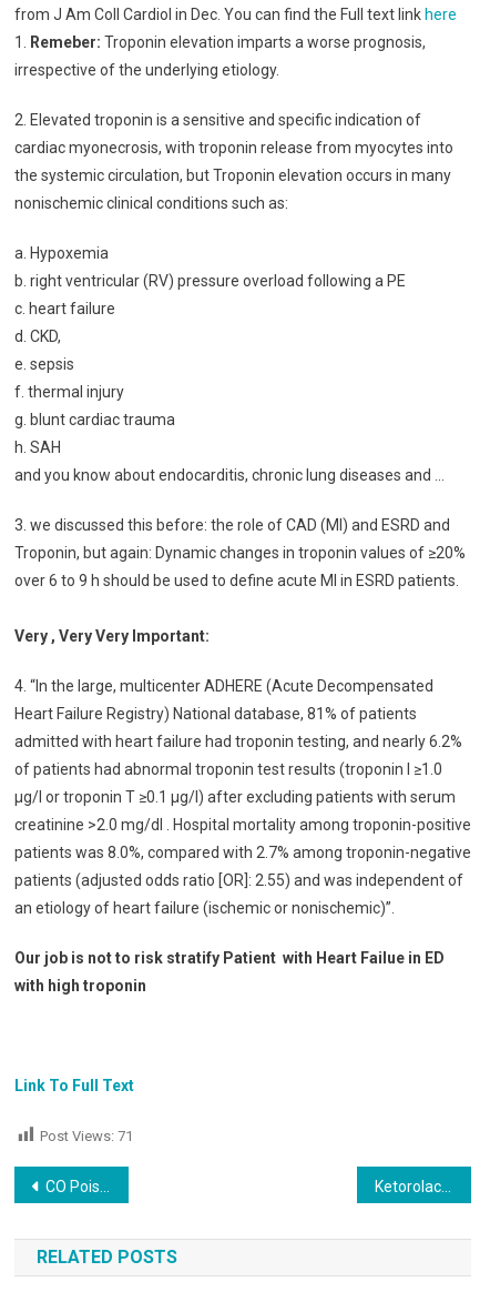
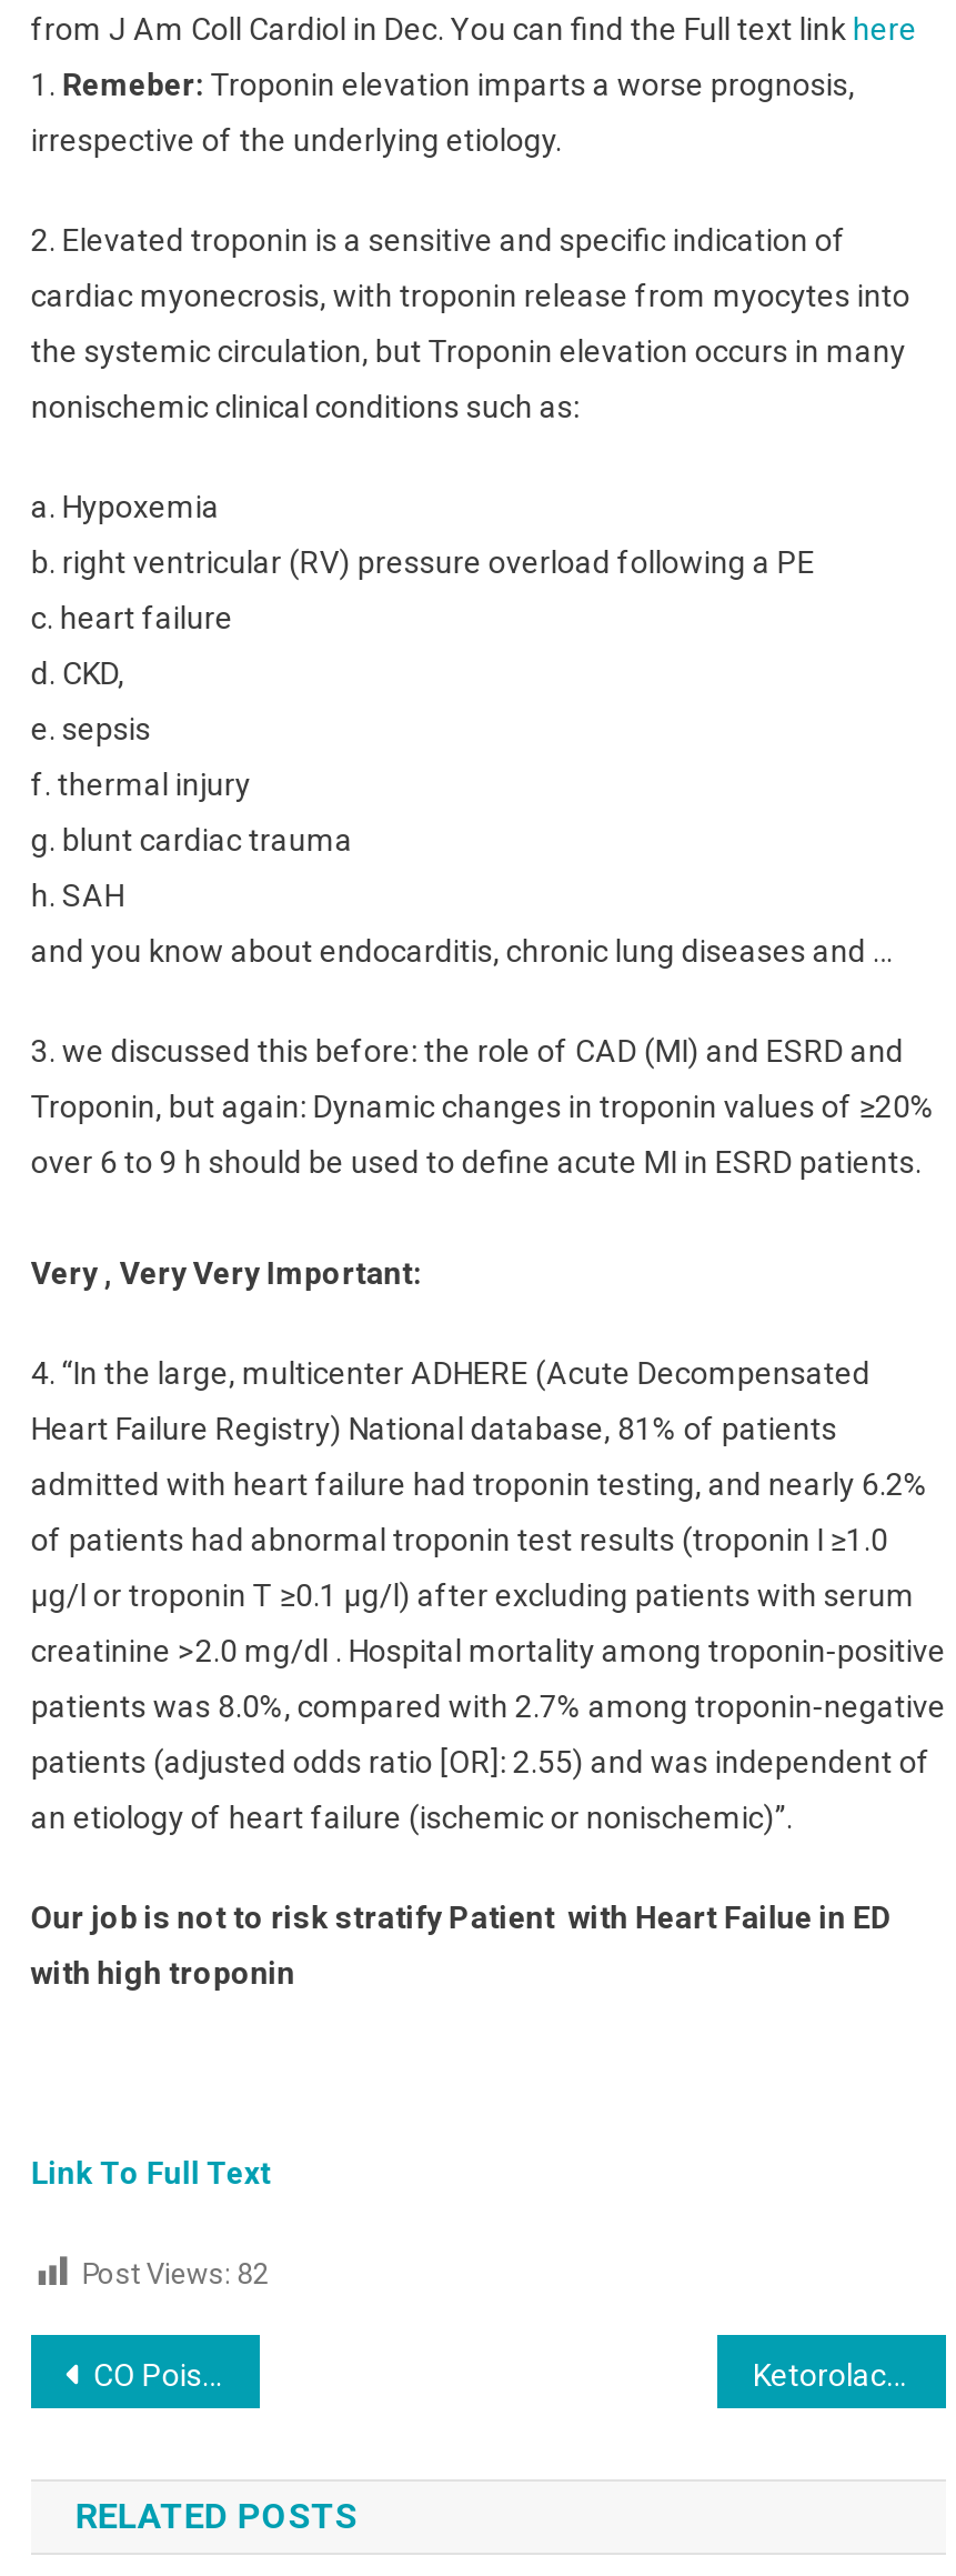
[40,1128,133,1144] Post Views: 71 -> [82,2257,268,2291] Post Views: 82

